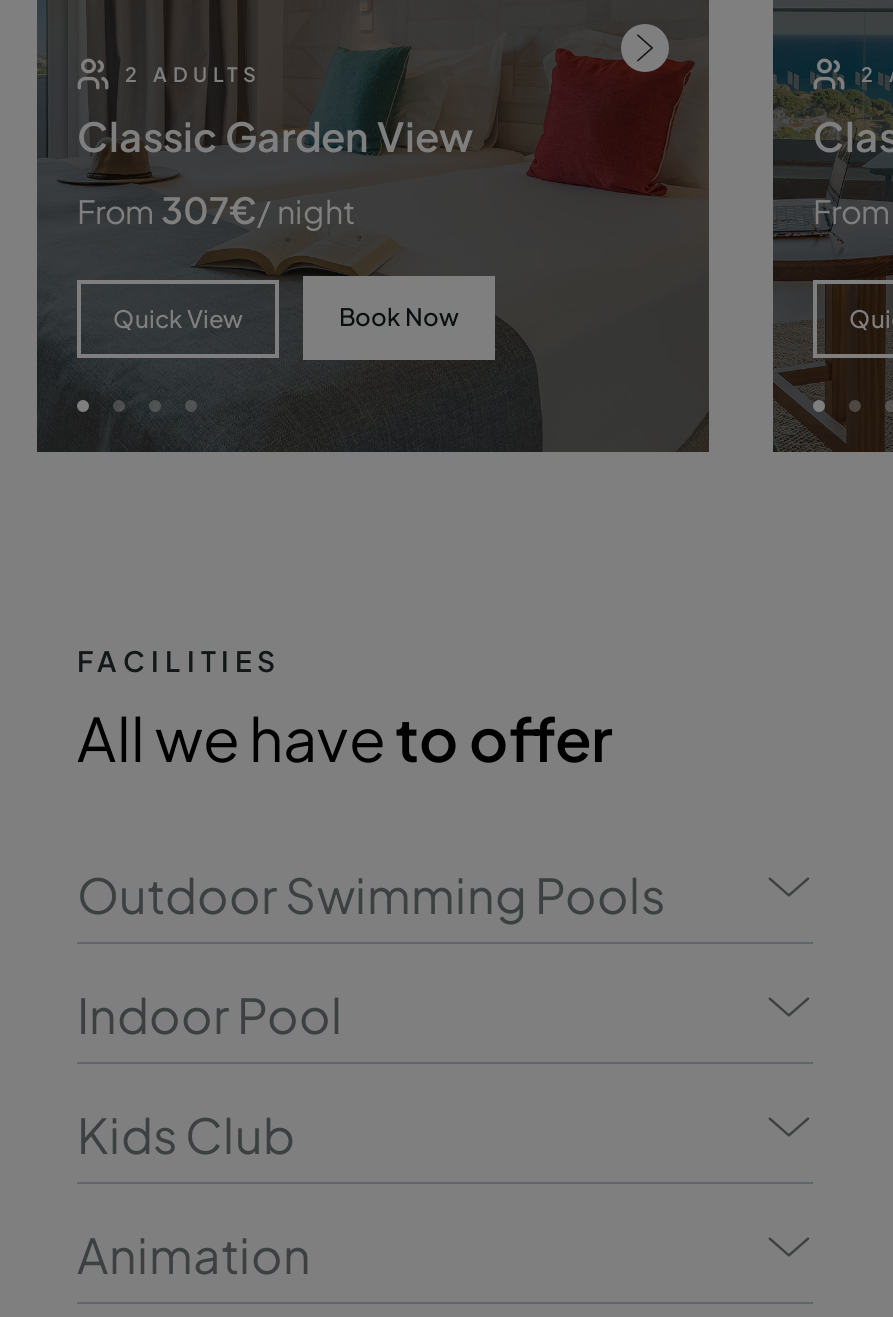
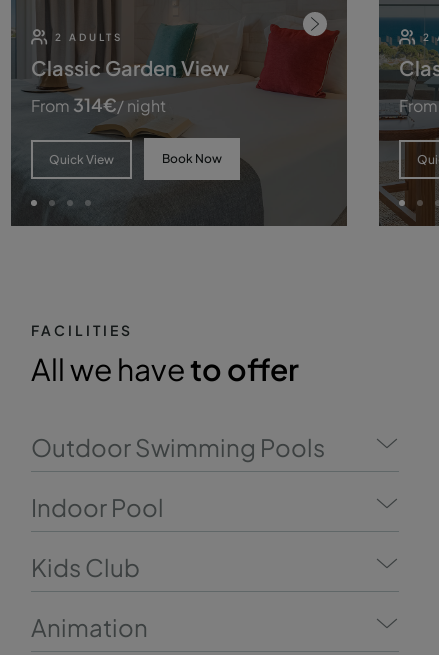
[77,186,355,232] From 307€/ night -> [31,93,166,116] From 314€/ night

